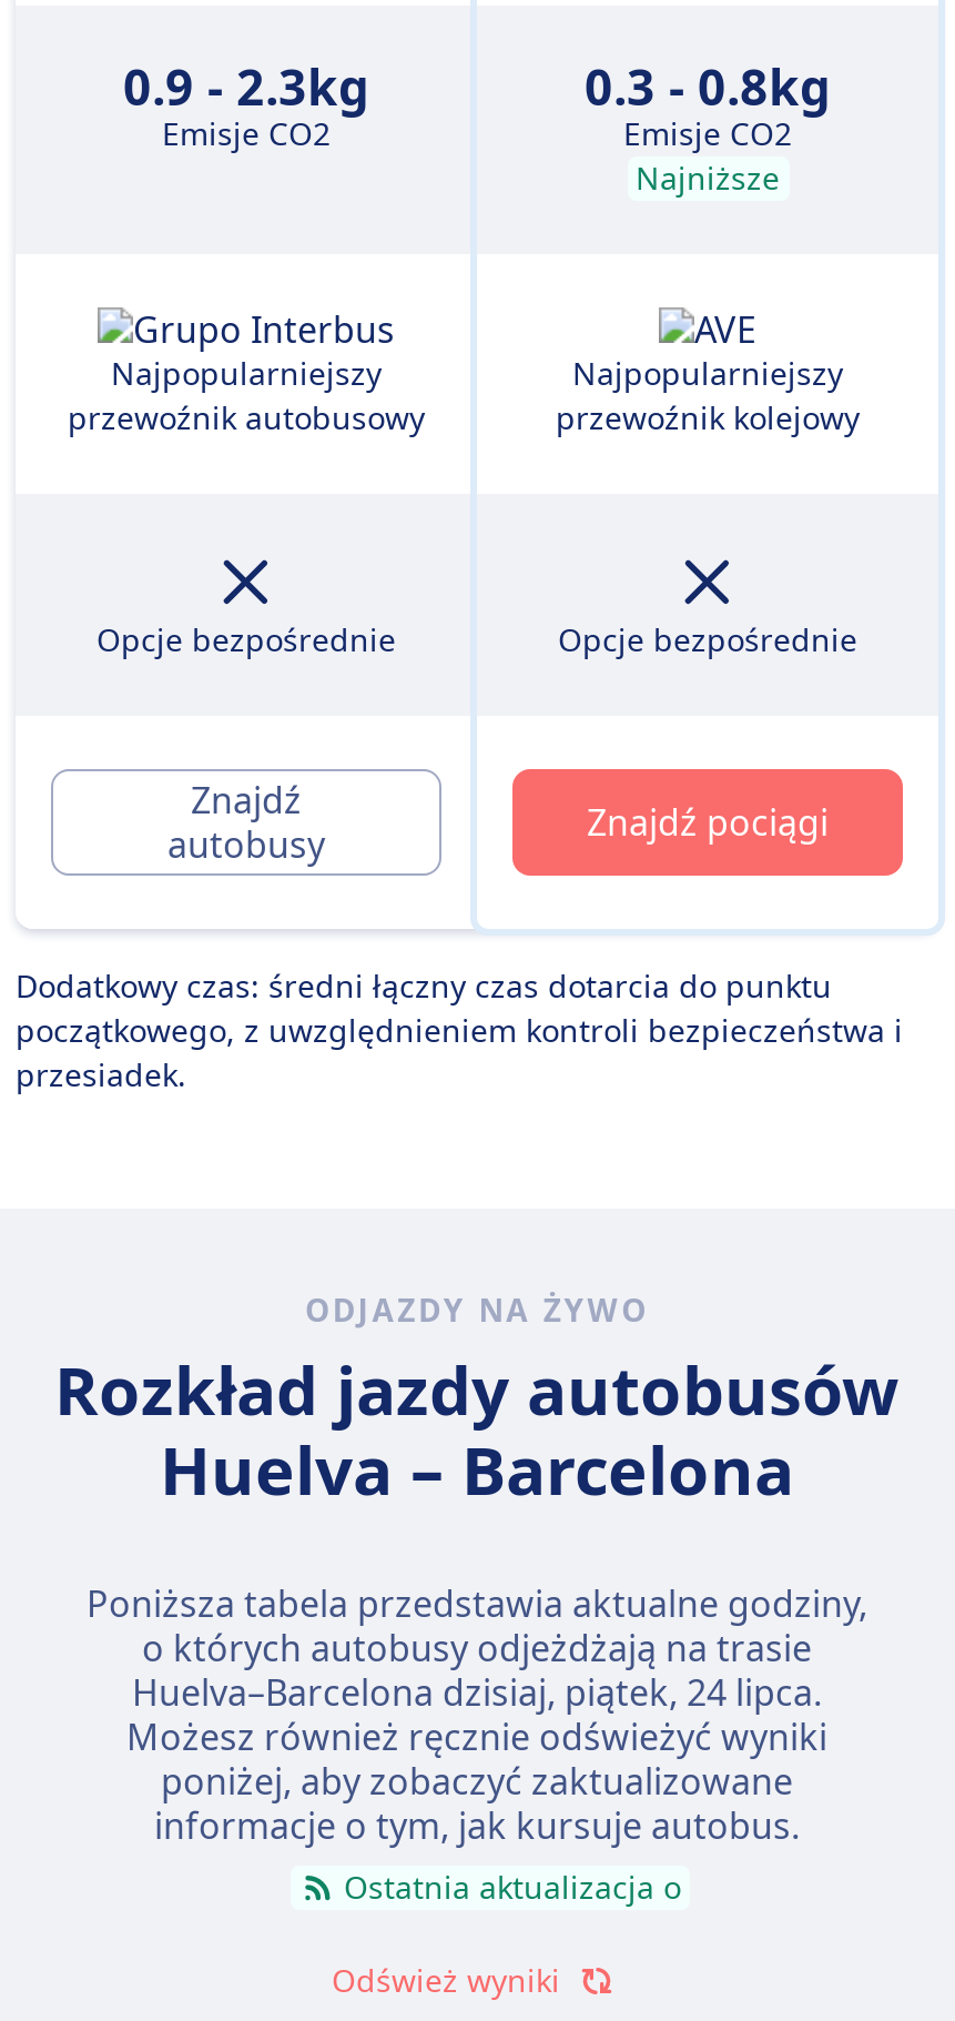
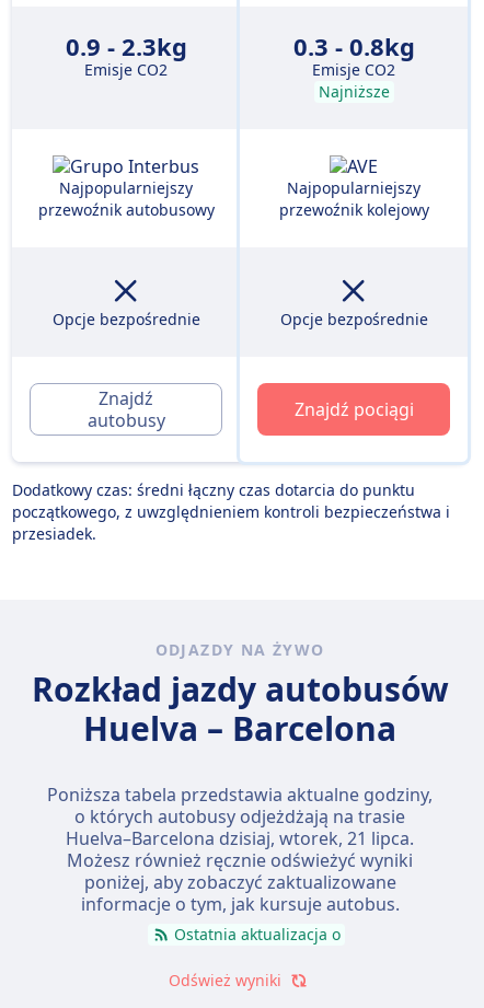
[132,1668,822,1717] Huelva–Barcelona dzisiaj, piątek, 24 lipca. -> [66,826,414,850] Huelva–Barcelona dzisiaj, wtorek, 21 lipca.

